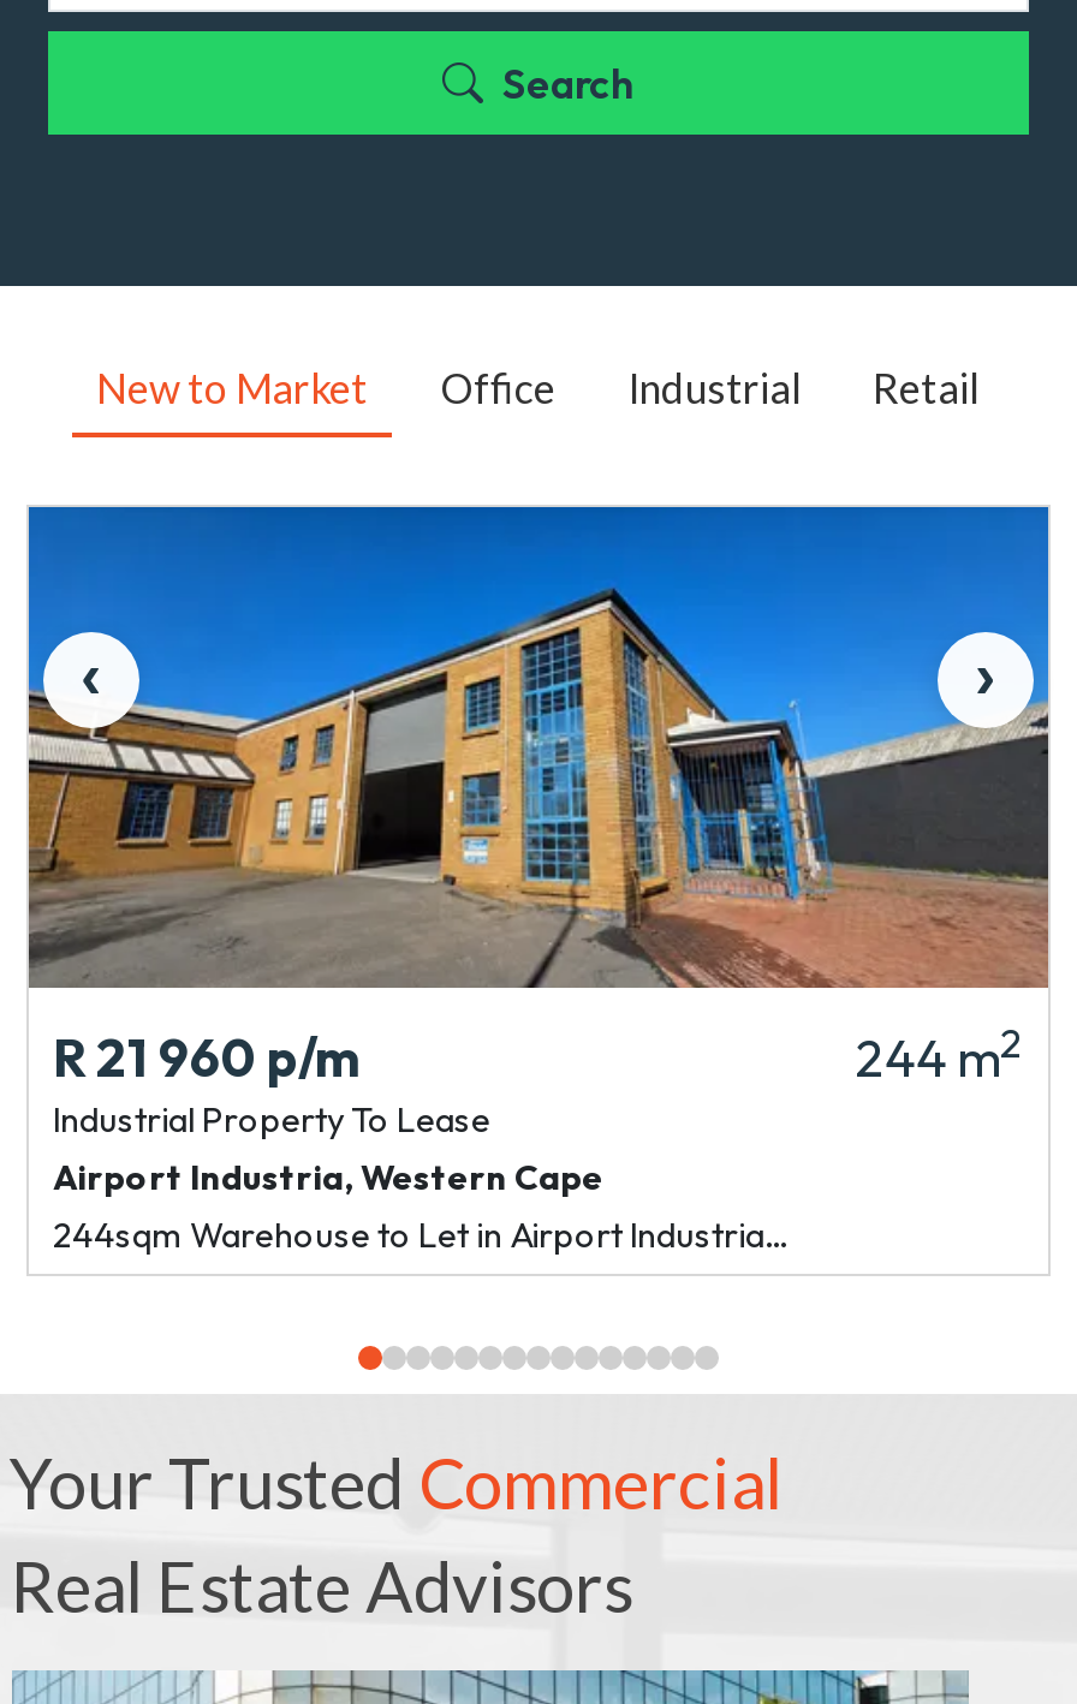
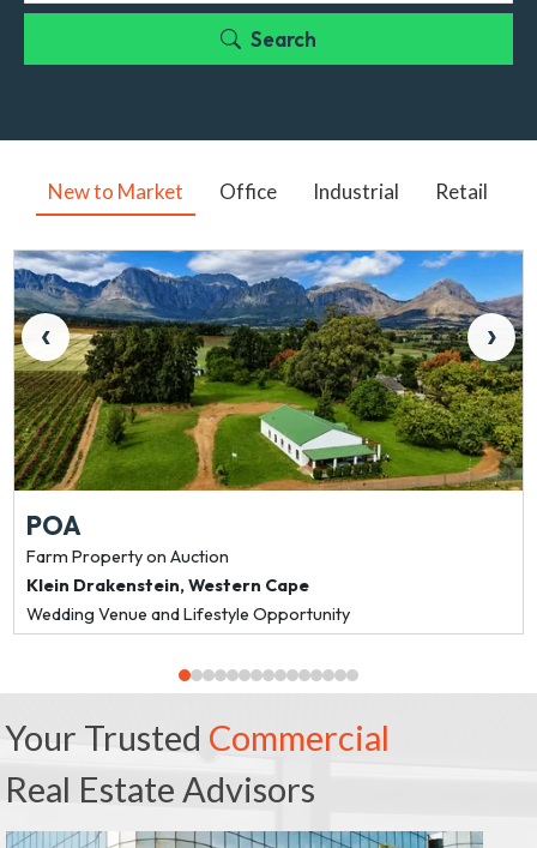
[26,505,1051,1257] [image] | R 21 960 p/m | 244 m2 | Industrial Property To Lease | Airport Industria, Western Cape | 244sqm Warehouse to Let in Airport Industria... -> [13,249,524,625] [image] | POA | Farm Property on Auction | Klein Drakenstein, Western Cape | Wedding Venue and Lifestyle Opportunity

